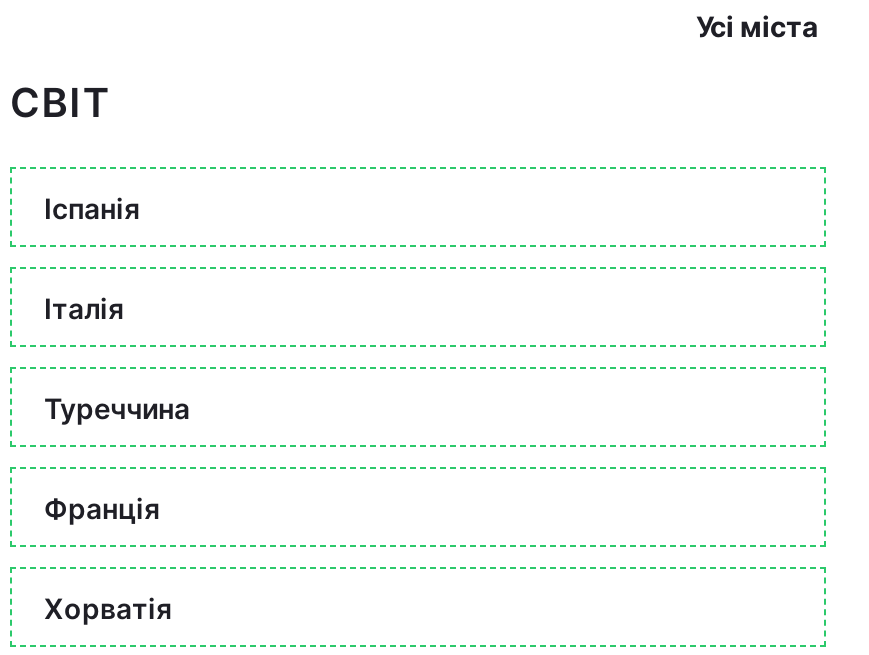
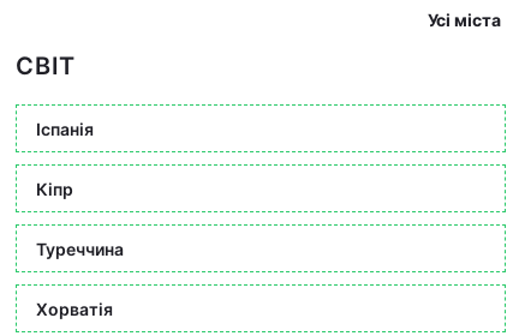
[44,290,124,324] Італія -> [36,178,73,199] Кіпр
[44,490,160,524] Франція -> none

